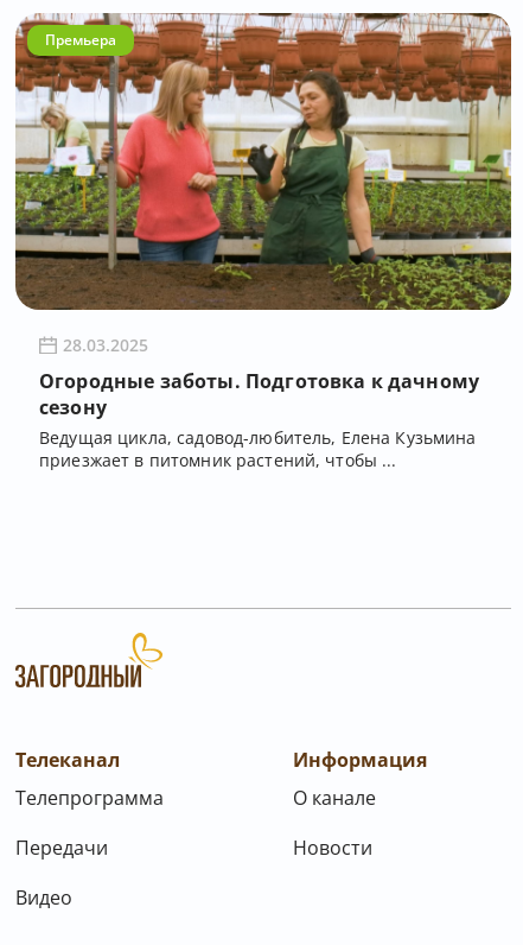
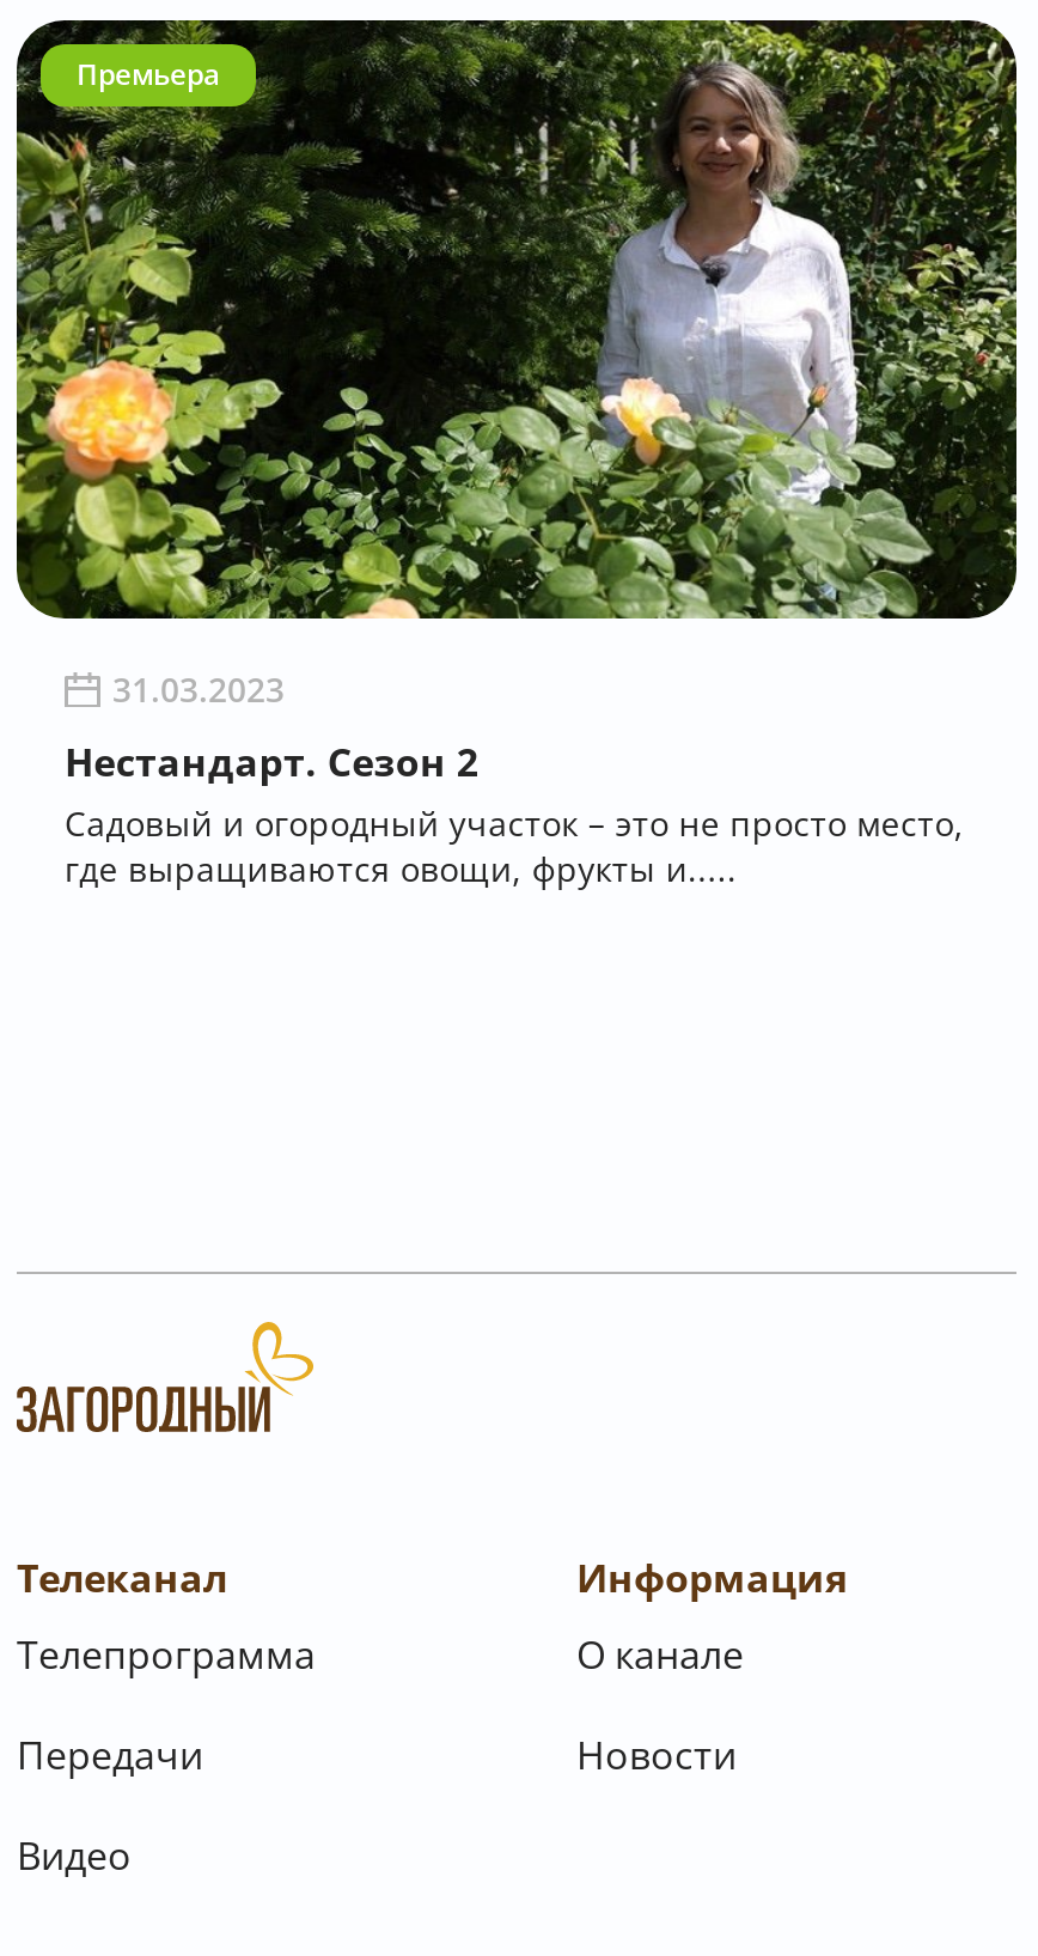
[14,12,512,356] [image] | 28.03.2025 -> [14,18,1019,712] [image] | 31.03.2023
[39,368,479,471] Огородные заботы. Подготовка к дачному | сезону | Ведущая цикла, садовод-любитель, Елена Кузьмина | приезжает в питомник растений, чтобы ... -> [65,736,964,891] Нестандарт. Сезон 2 | Садовый и огородный участок – это не просто место, | где выращиваются овощи, фрукты и.....

